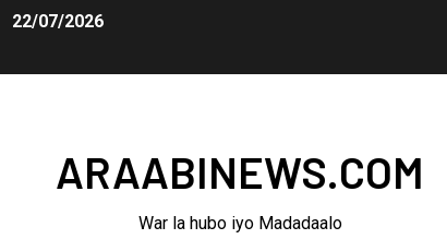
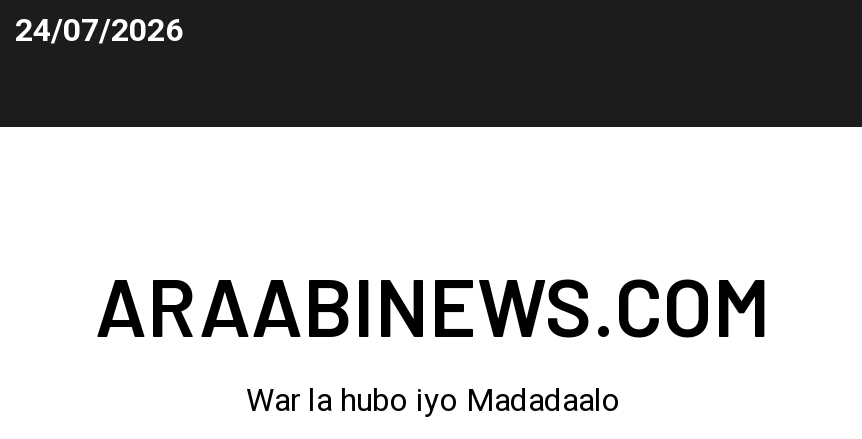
[12,11,104,32] 22/07/2026 -> [15,12,183,50] 24/07/2026

